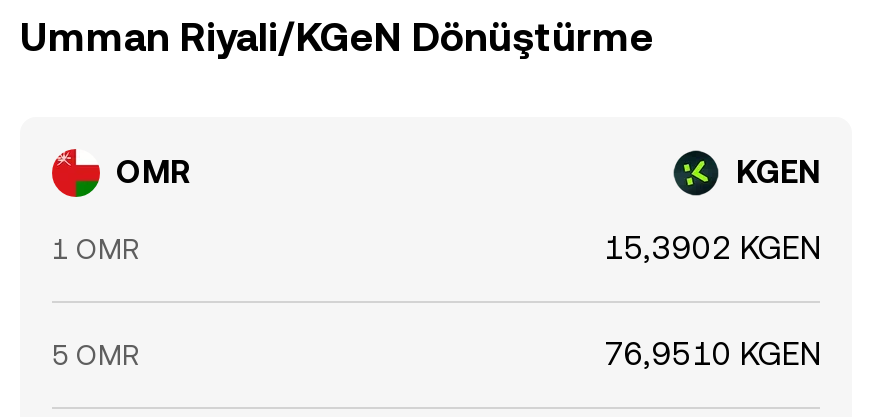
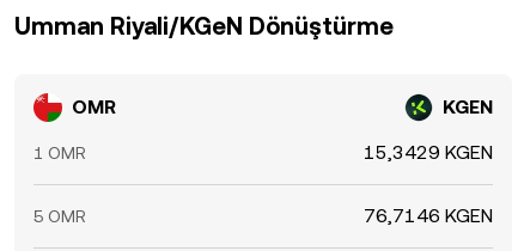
[604,229,820,267] 15,3902 KGEN -> [364,141,493,164] 15,3429 KGEN
[604,335,820,373] 76,9510 KGEN -> [364,204,493,227] 76,7146 KGEN

